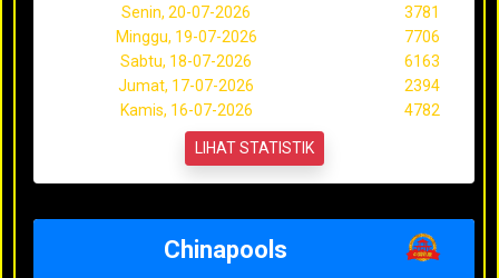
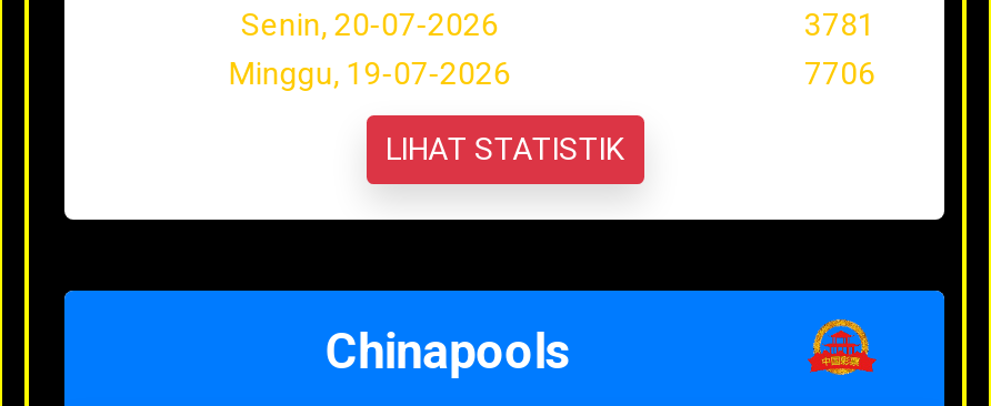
[118,53,440,119] Sabtu, 18-07-2026 | 6163 | Jumat, 17-07-2026 | 2394 | Kamis, 16-07-2026 | 4782 -> none

